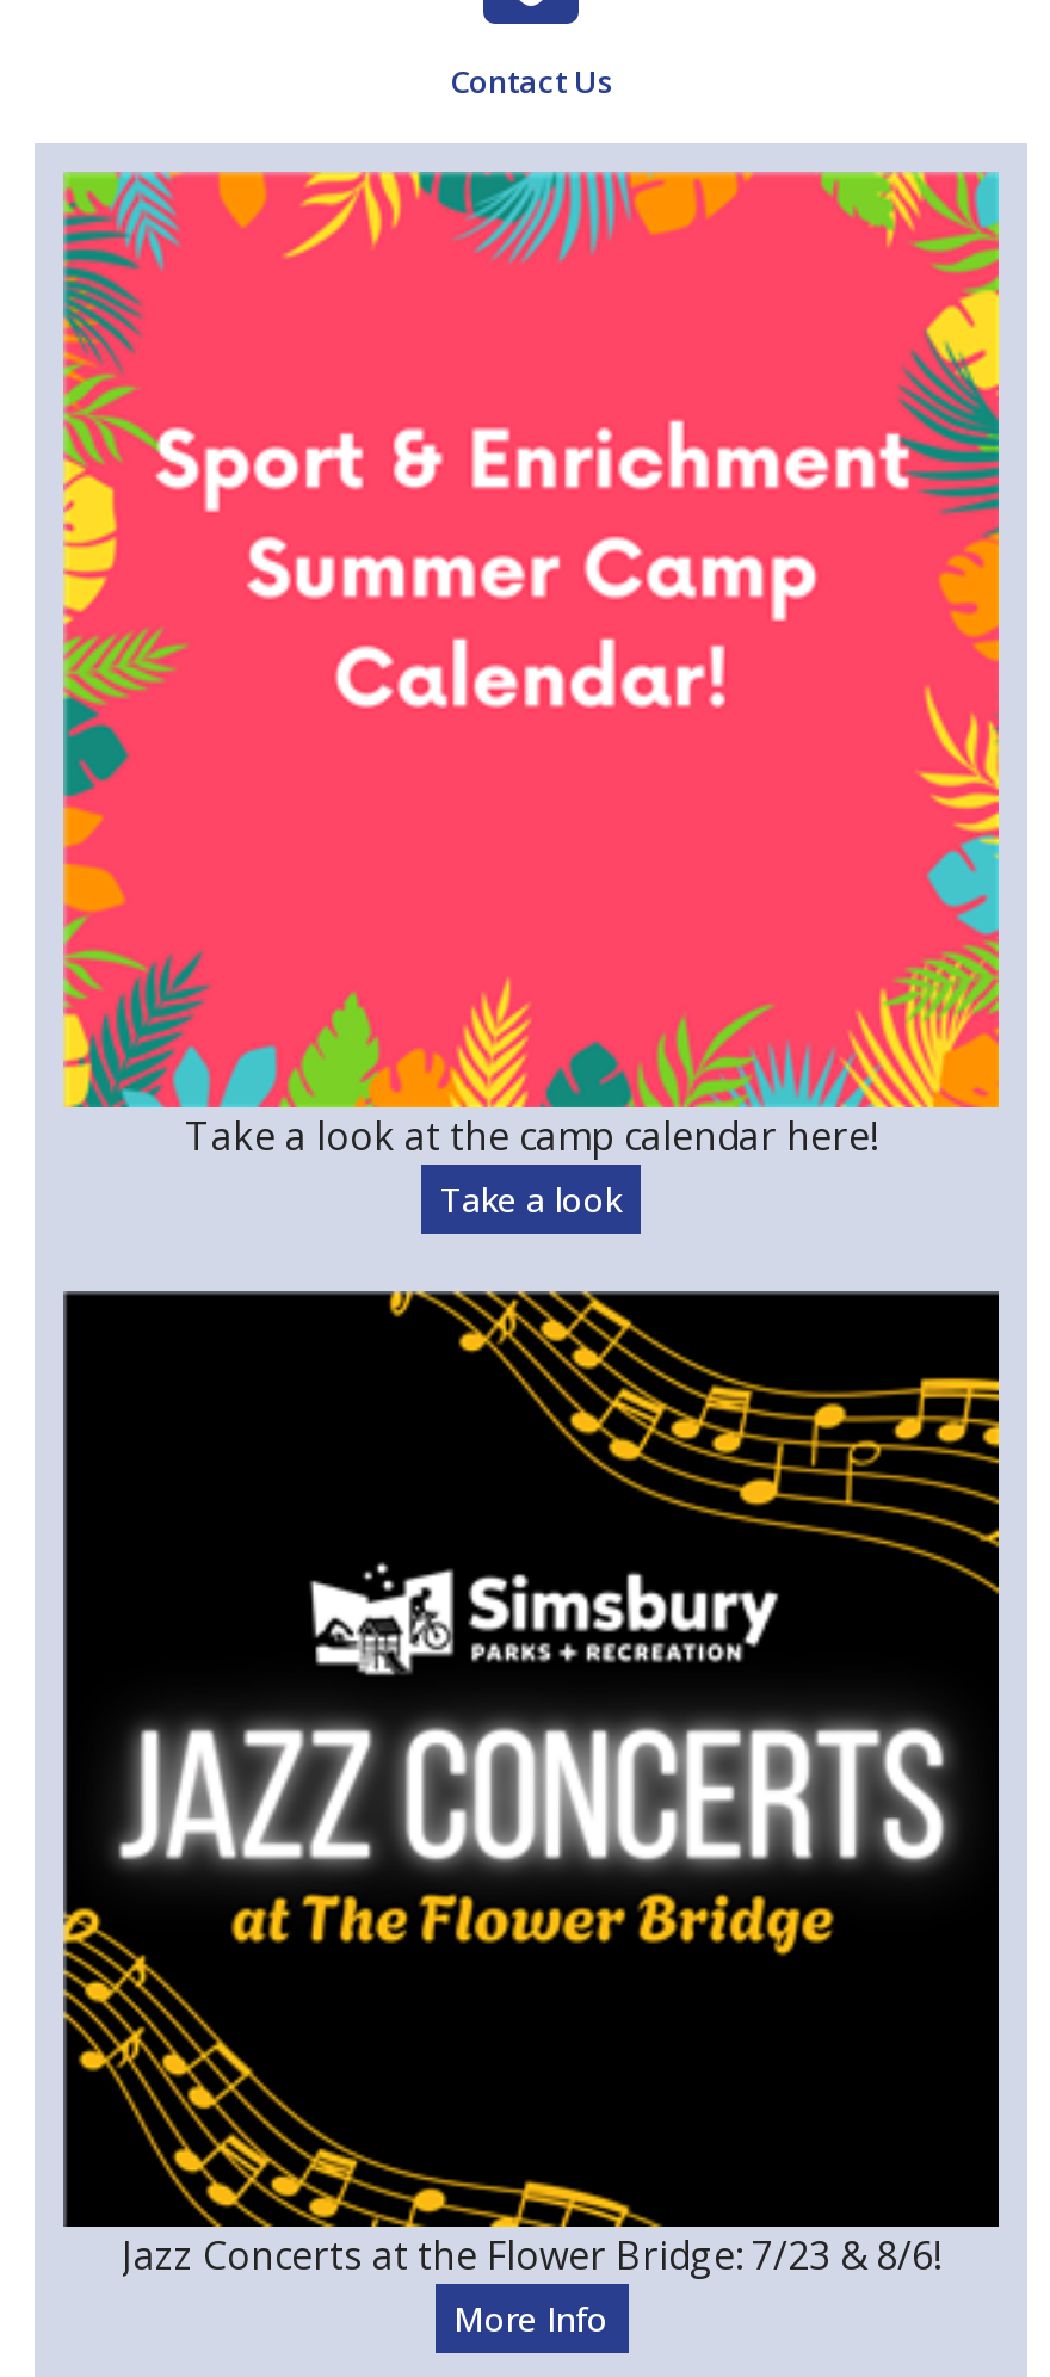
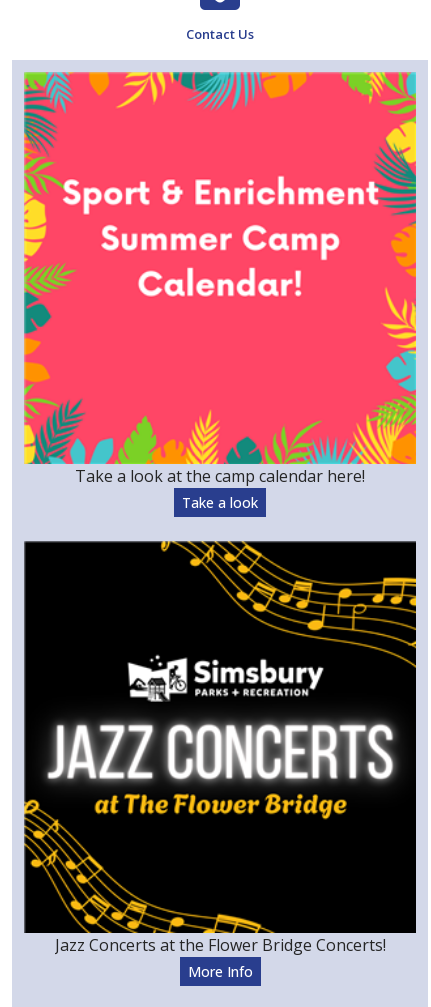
[122,2230,940,2282] Jazz Concerts at the Flower Bridge: 7/23 & 8/6! -> [54,934,385,956] Jazz Concerts at the Flower Bridge Concerts!

